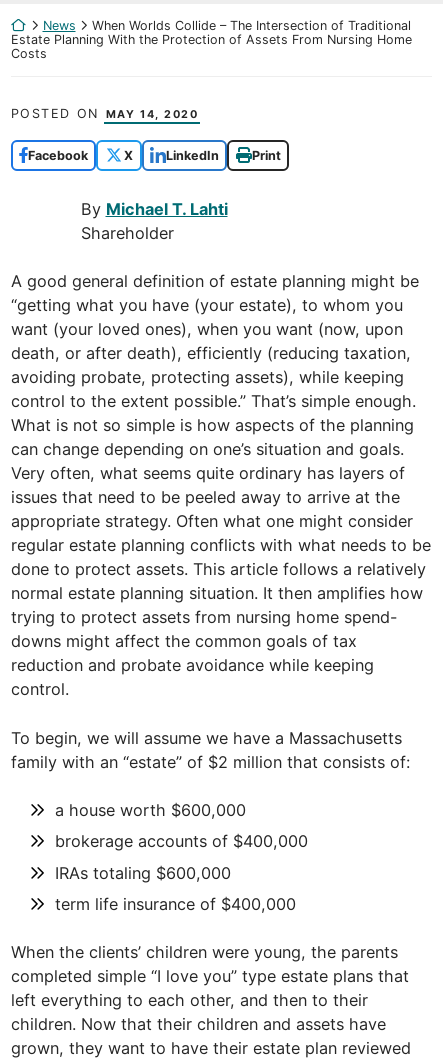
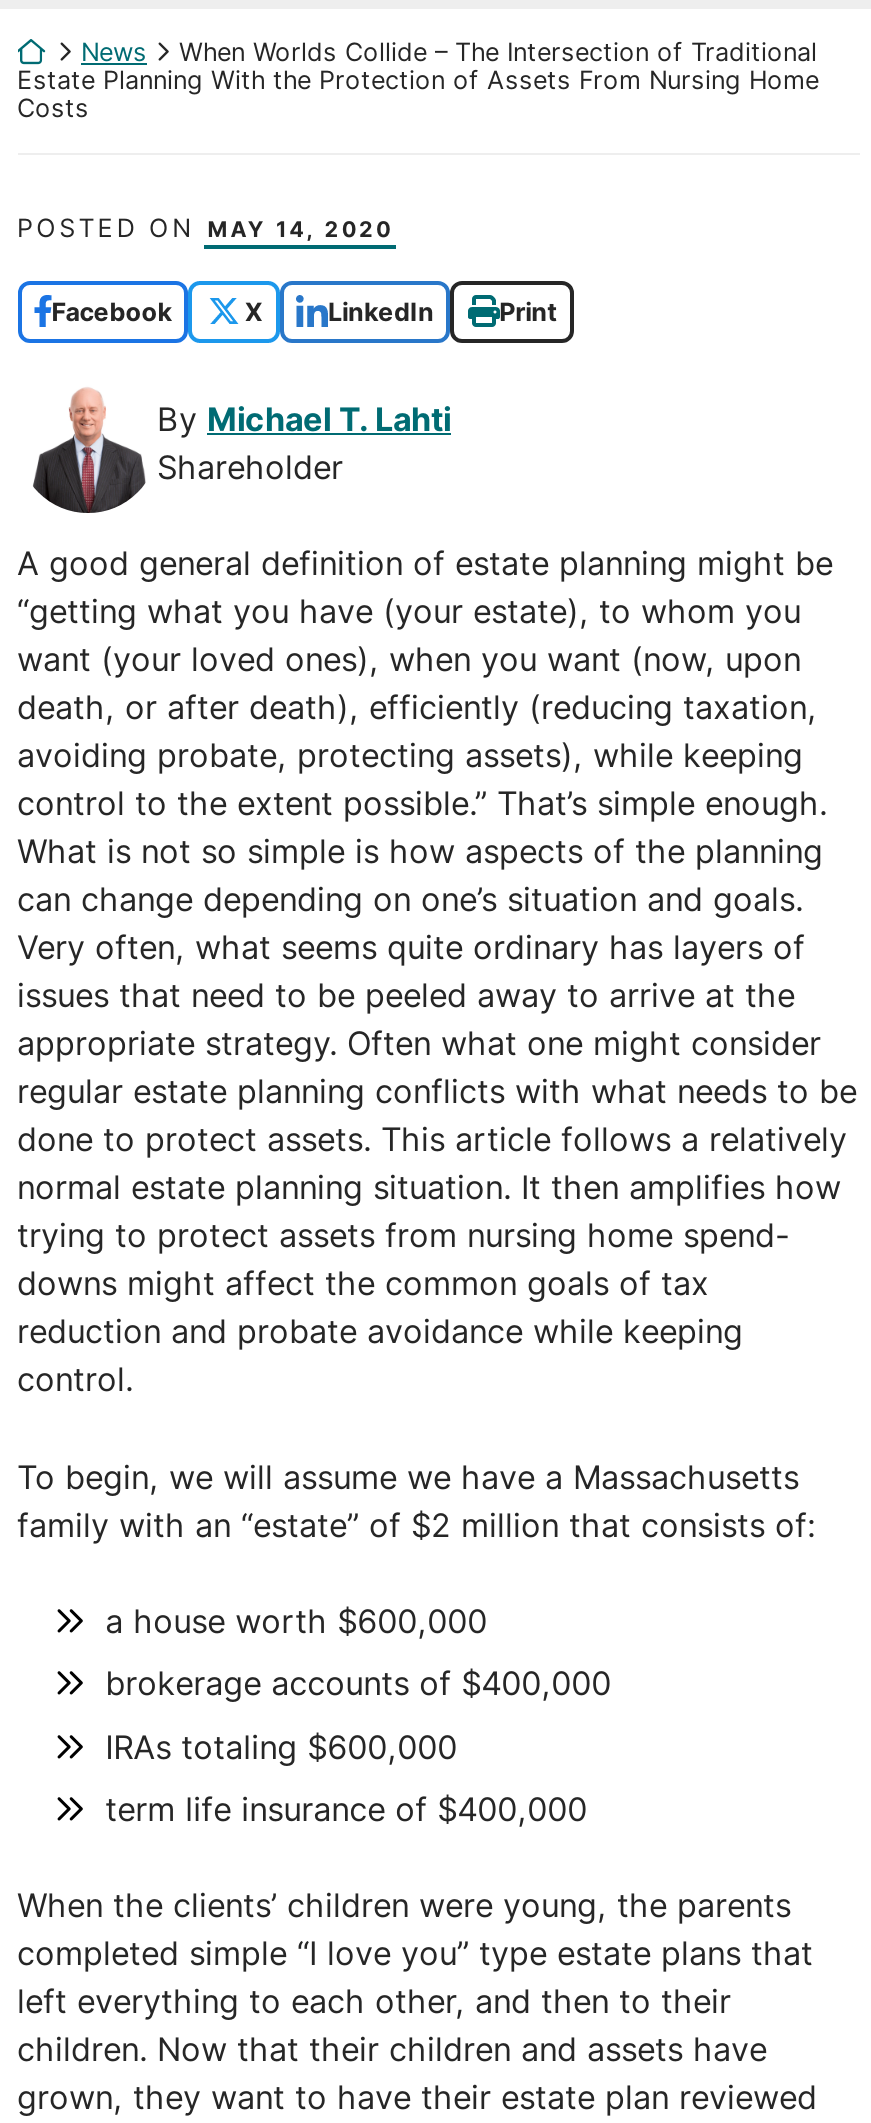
none -> [30,387,148,515] [image]

